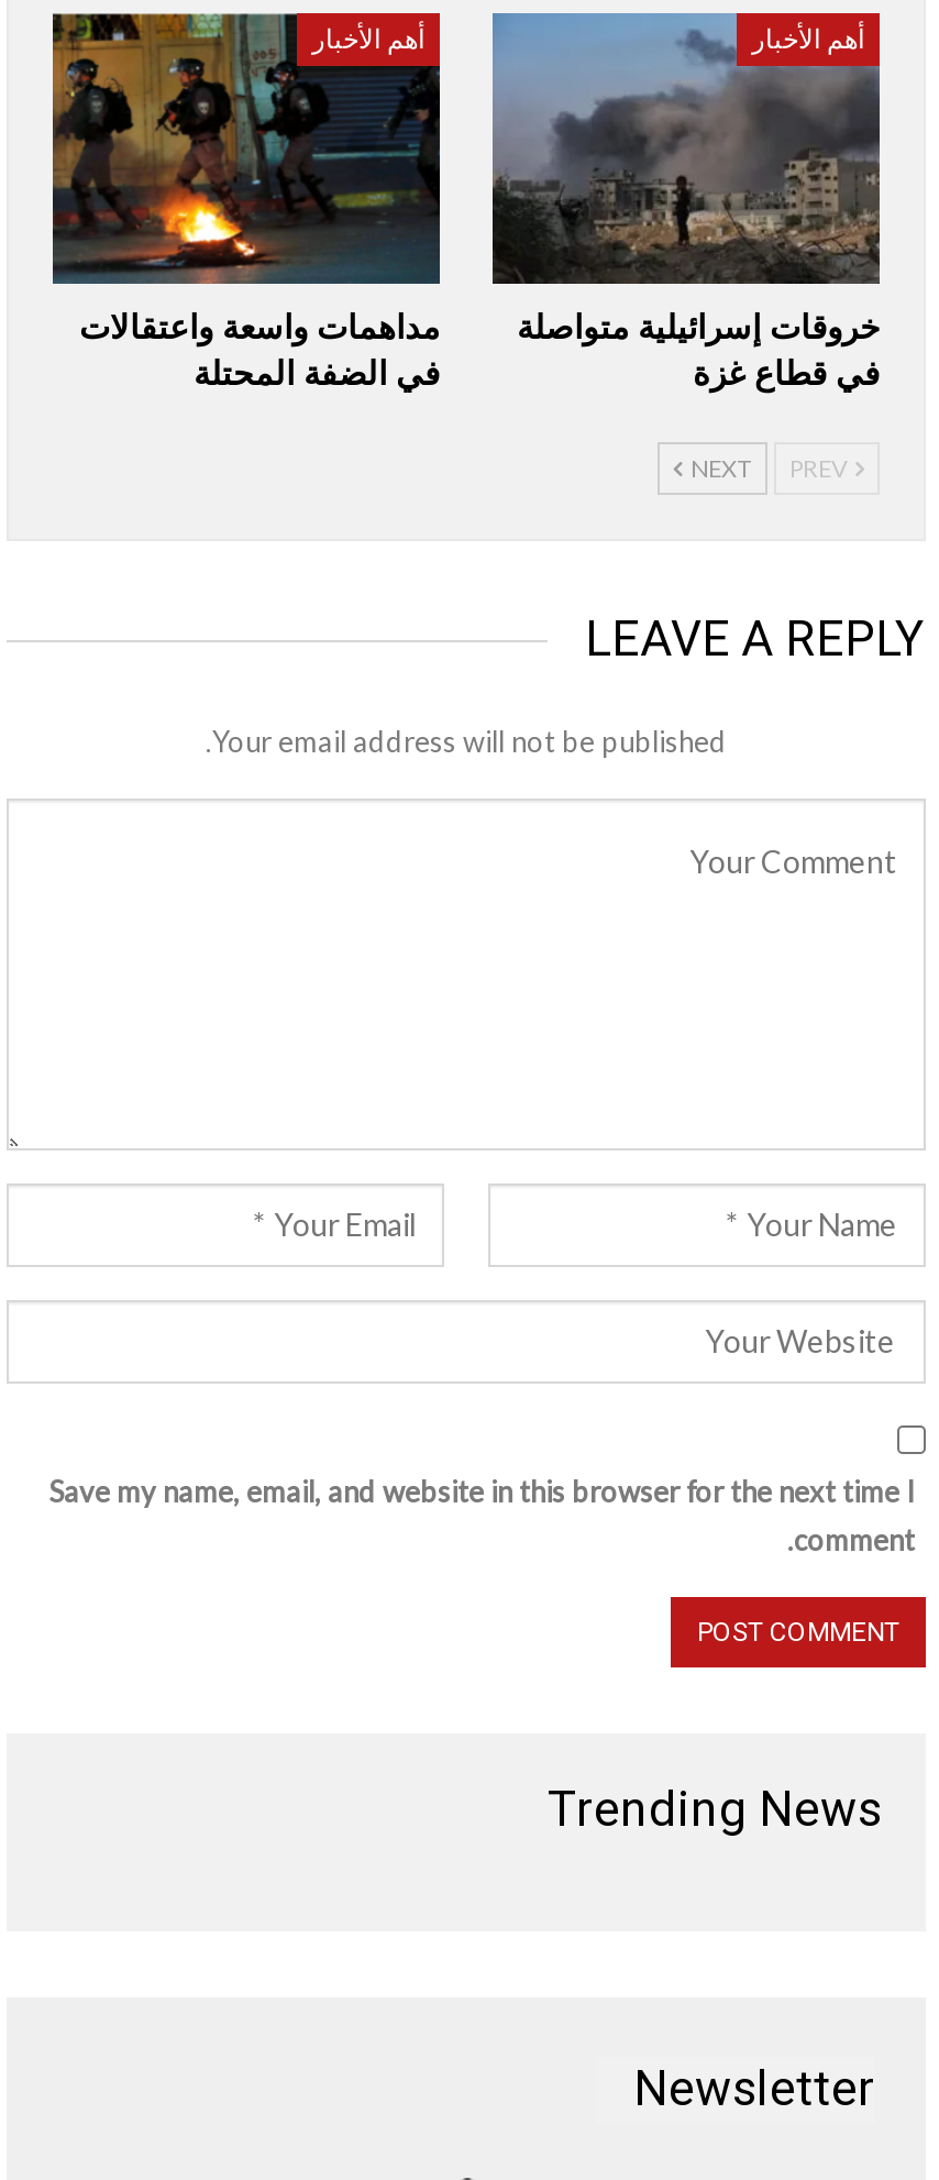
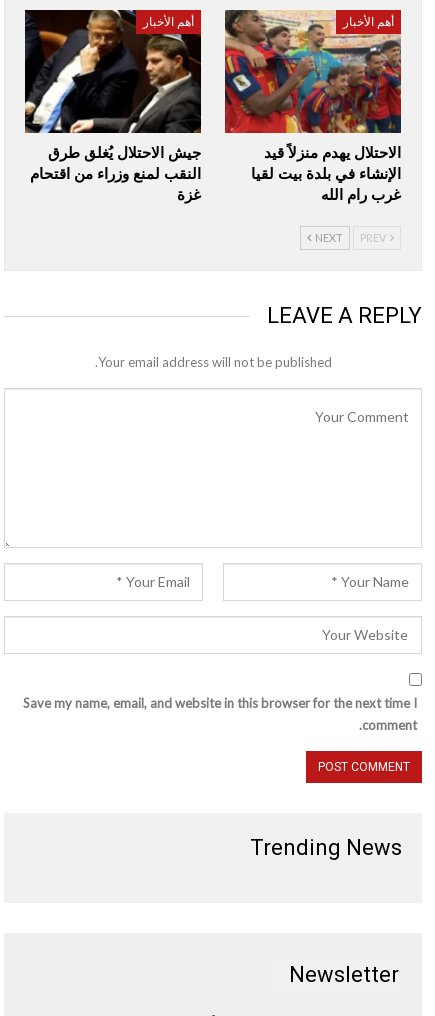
[51,11,440,394] [image] | مداهمات واسعة واعتقالات | في الضفة المحتلة -> [24,9,201,204] [image] | جيش الاحتلال يُغلق طرق | النقب لمنع وزراء من اقتحام | غزة
[490,11,880,394] [image] | خروقات إسرائيلية متواصلة | في قطاع غزة -> [224,9,401,204] [image] | الاحتلال يهدم منزلاً قيد | الإنشاء في بلدة بيت لقيا | غرب رام الله

